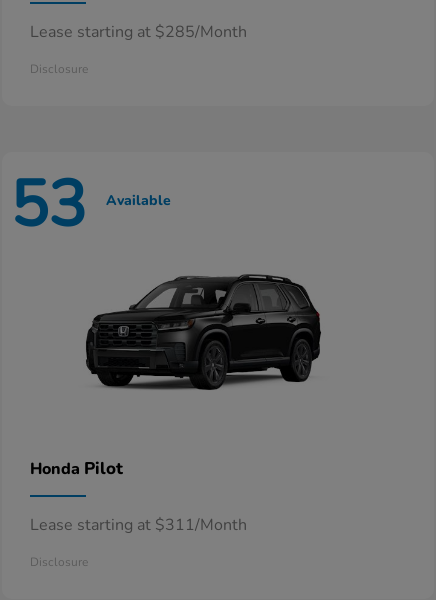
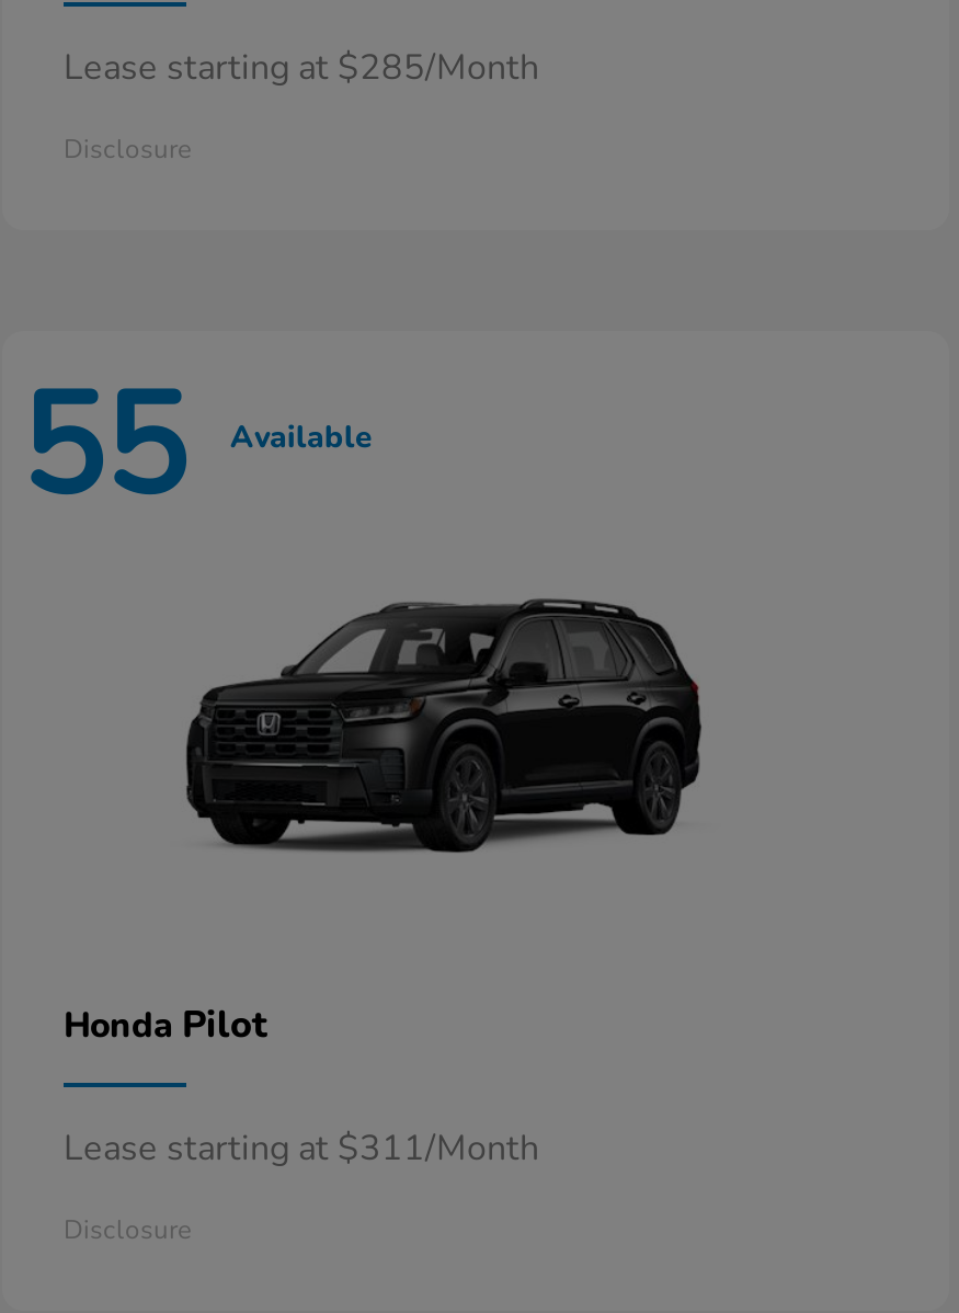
[10,161,171,249] 53 Available -> [20,350,373,543] 55 Available

